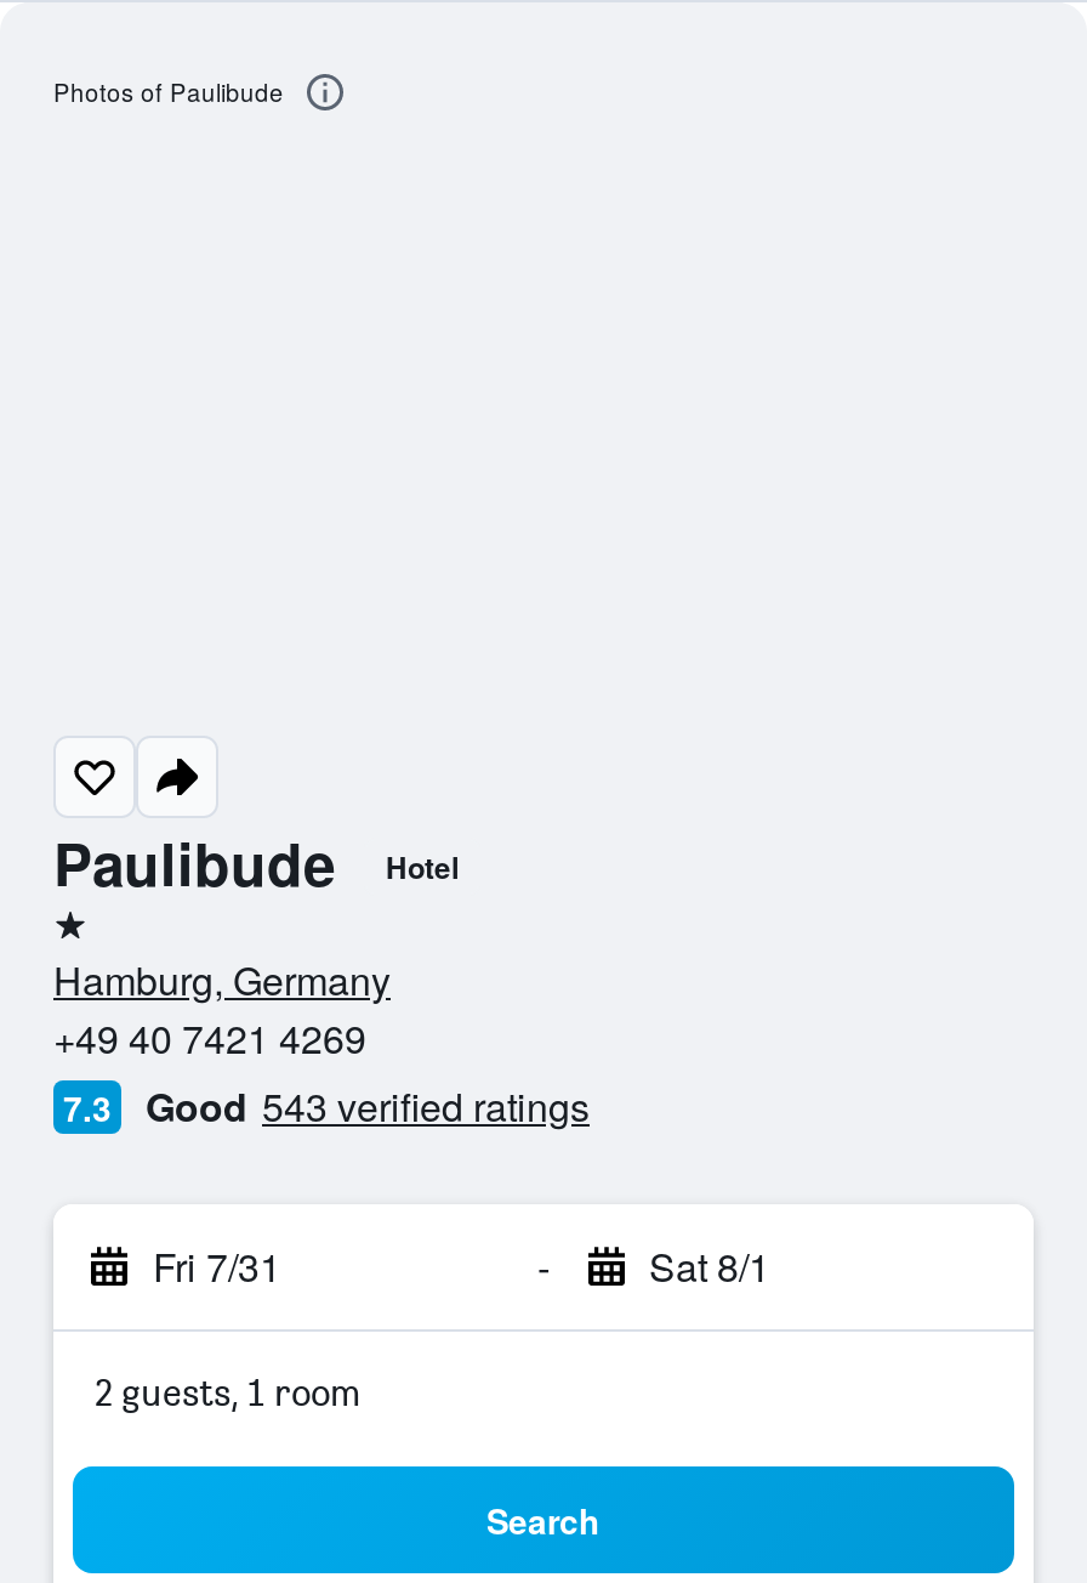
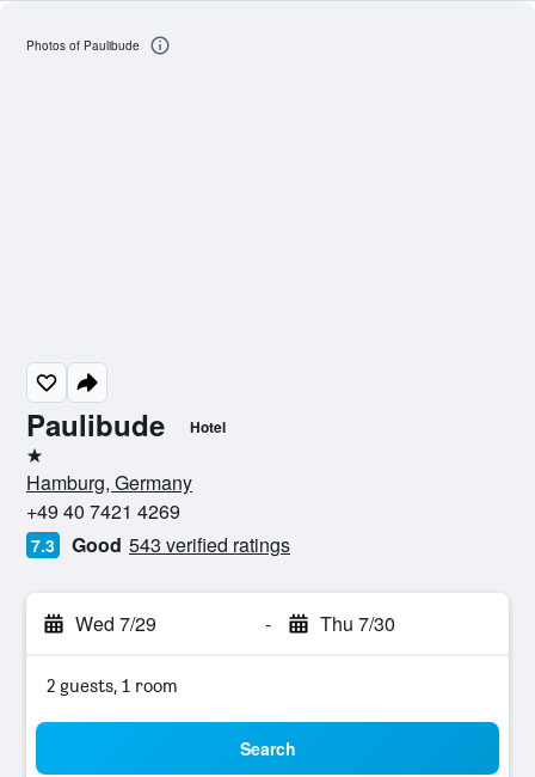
[153,1238,281,1294] Fri 7/31 -> [75,610,156,637] Wed 7/29
[649,1238,770,1294] Sat 8/1 -> [319,610,395,637] Thu 7/30

